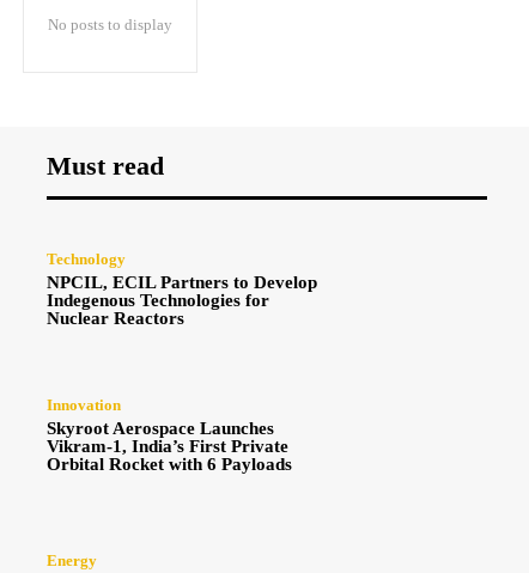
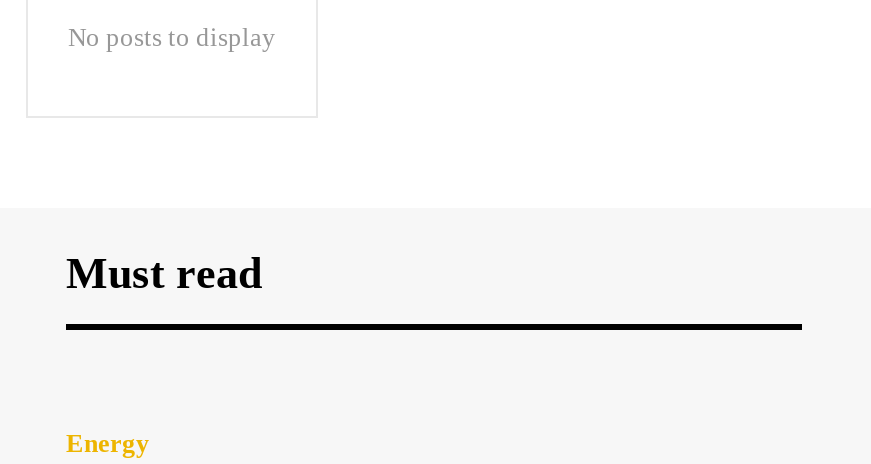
[47,250,317,328] Technology | NPCIL, ECIL Partners to Develop | Indegenous Technologies for | Nuclear Reactors -> none
[47,396,292,474] Innovation | Skyroot Aerospace Launches | Vikram-1, India’s First Private | Orbital Rocket with 6 Payloads -> none

